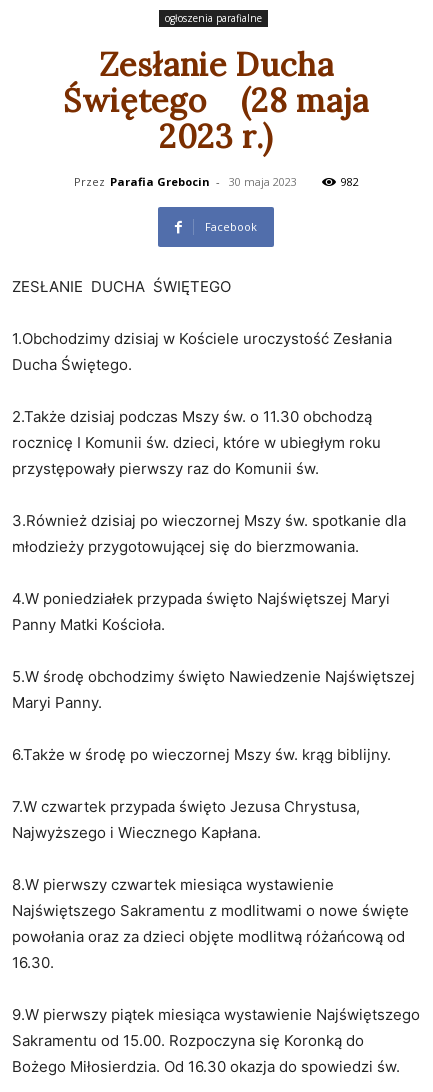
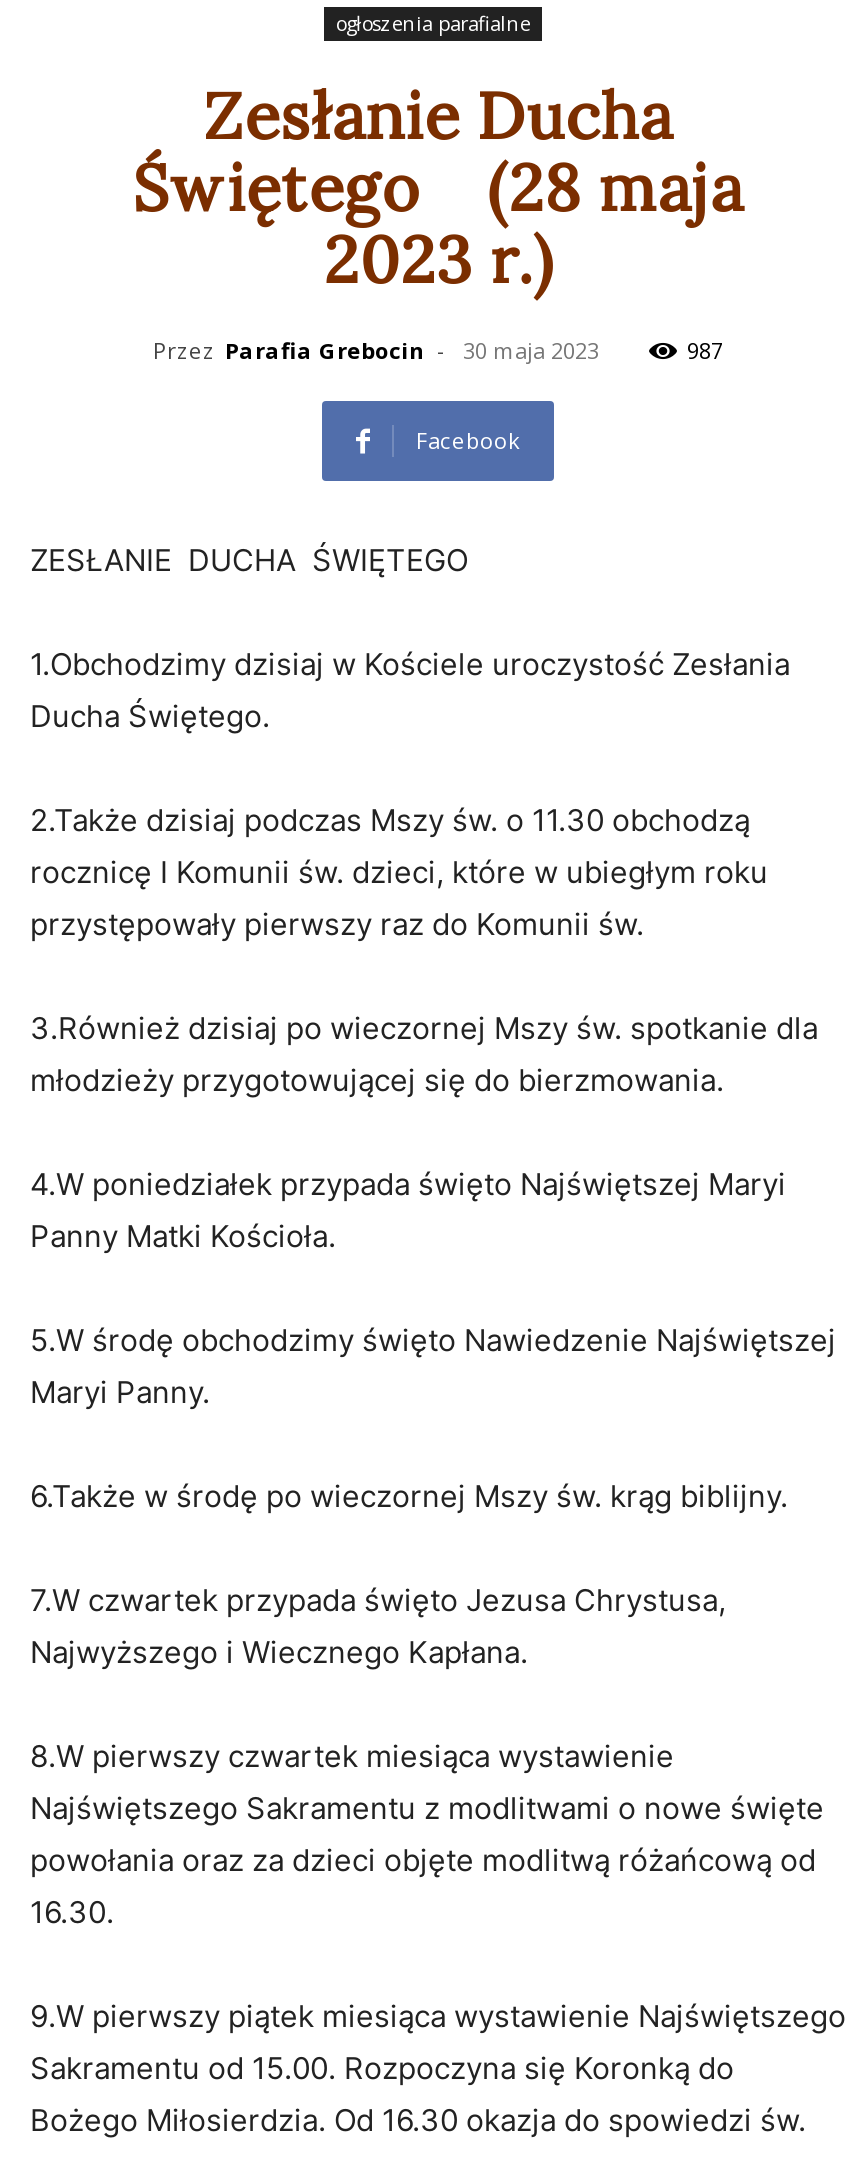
[340,174,358,189] 982 -> [687,335,723,365] 987

